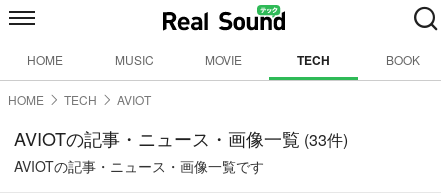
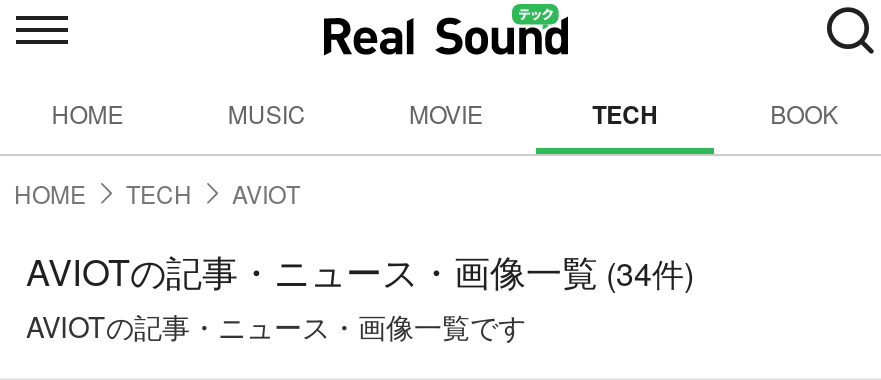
[14,125,348,151] AVIOTの記事・ニュース・画像一覧 (33件) -> [26,244,694,296] AVIOTの記事・ニュース・画像一覧 (34件)

